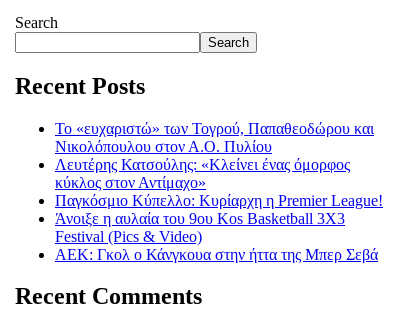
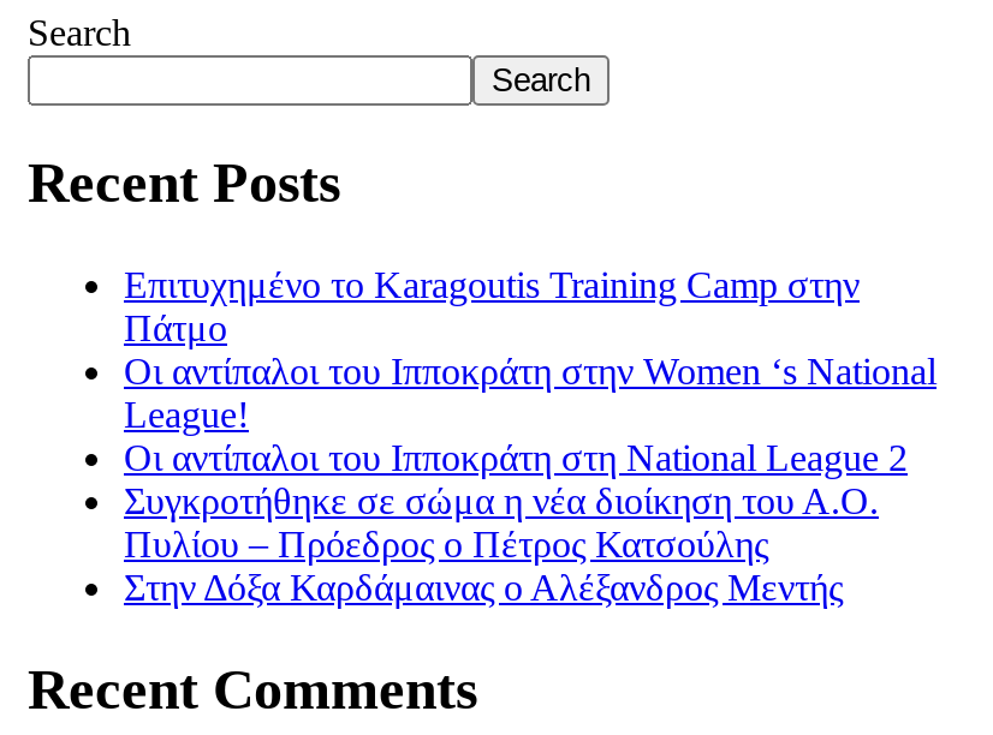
[55,119,383,262] Το «ευχαριστώ» των Τογρού, Παπαθεοδώρου και | Νικολόπουλου στον Α.Ο. Πυλίου | Λευτέρης Κατσούλης: «Κλείνει ένας όμορφος | κύκλος στον Αντίμαχο» | Παγκόσμιο Κύπελλο: Κυρίαρχη η Premier League! | Άνοιξε η αυλαία του 9ου Kos Basketball 3X3 | Festival (Pics & Video) | ΑΕΚ: Γκολ ο Κάνγκουα στην ήττα της Μπερ Σεβά -> [124,265,936,609] Επιτυχημένο το Karagoutis Training Camp στην | Πάτμο | Οι αντίπαλοι του Ιπποκράτη στην Women ‘s National | League! | Οι αντίπαλοι του Ιπποκράτη στη National League 2 | Συγκροτήθηκε σε σώμα η νέα διοίκηση του Α.Ο. | Πυλίου – Πρόεδρος ο Πέτρος Κατσούλης | Στην Δόξα Καρδάμαινας ο Αλέξανδρος Μεντής

